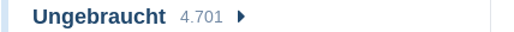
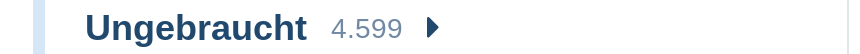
[32,5,223,28] Ungebraucht 4.701 -> [85,8,403,48] Ungebraucht 4.599

